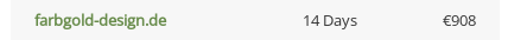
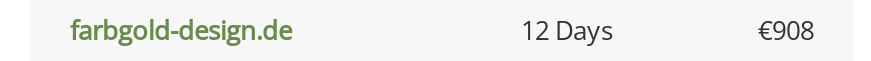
[302,10,357,31] 14 Days -> [521,12,613,48] 12 Days

